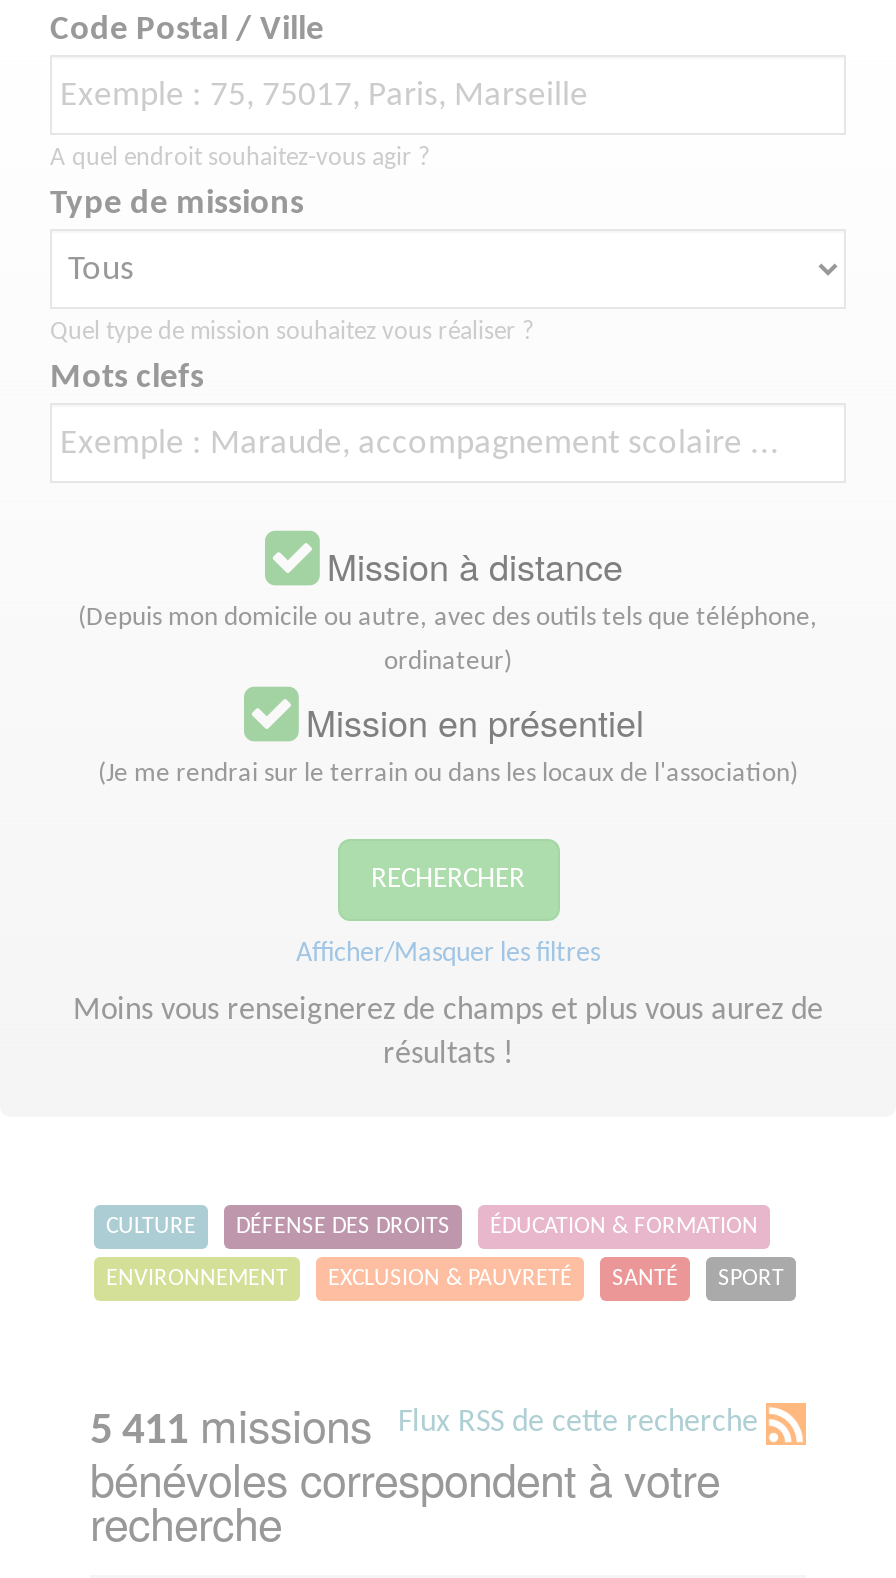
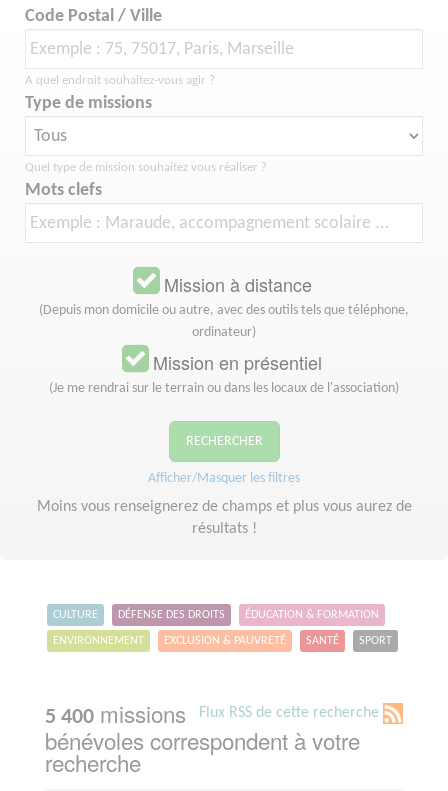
[90,1391,766,1455] 5 411 missions Flux RSS de cette recherche -> [45,697,383,729] 5 400 missions Flux RSS de cette recherche

